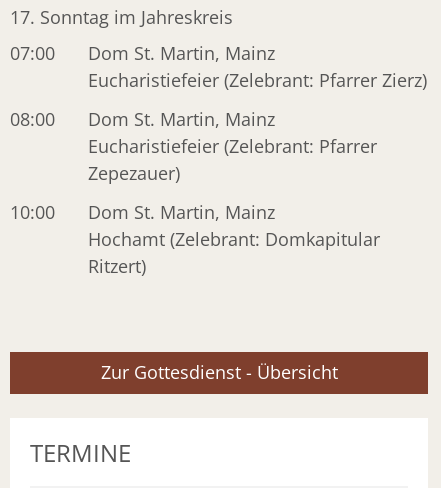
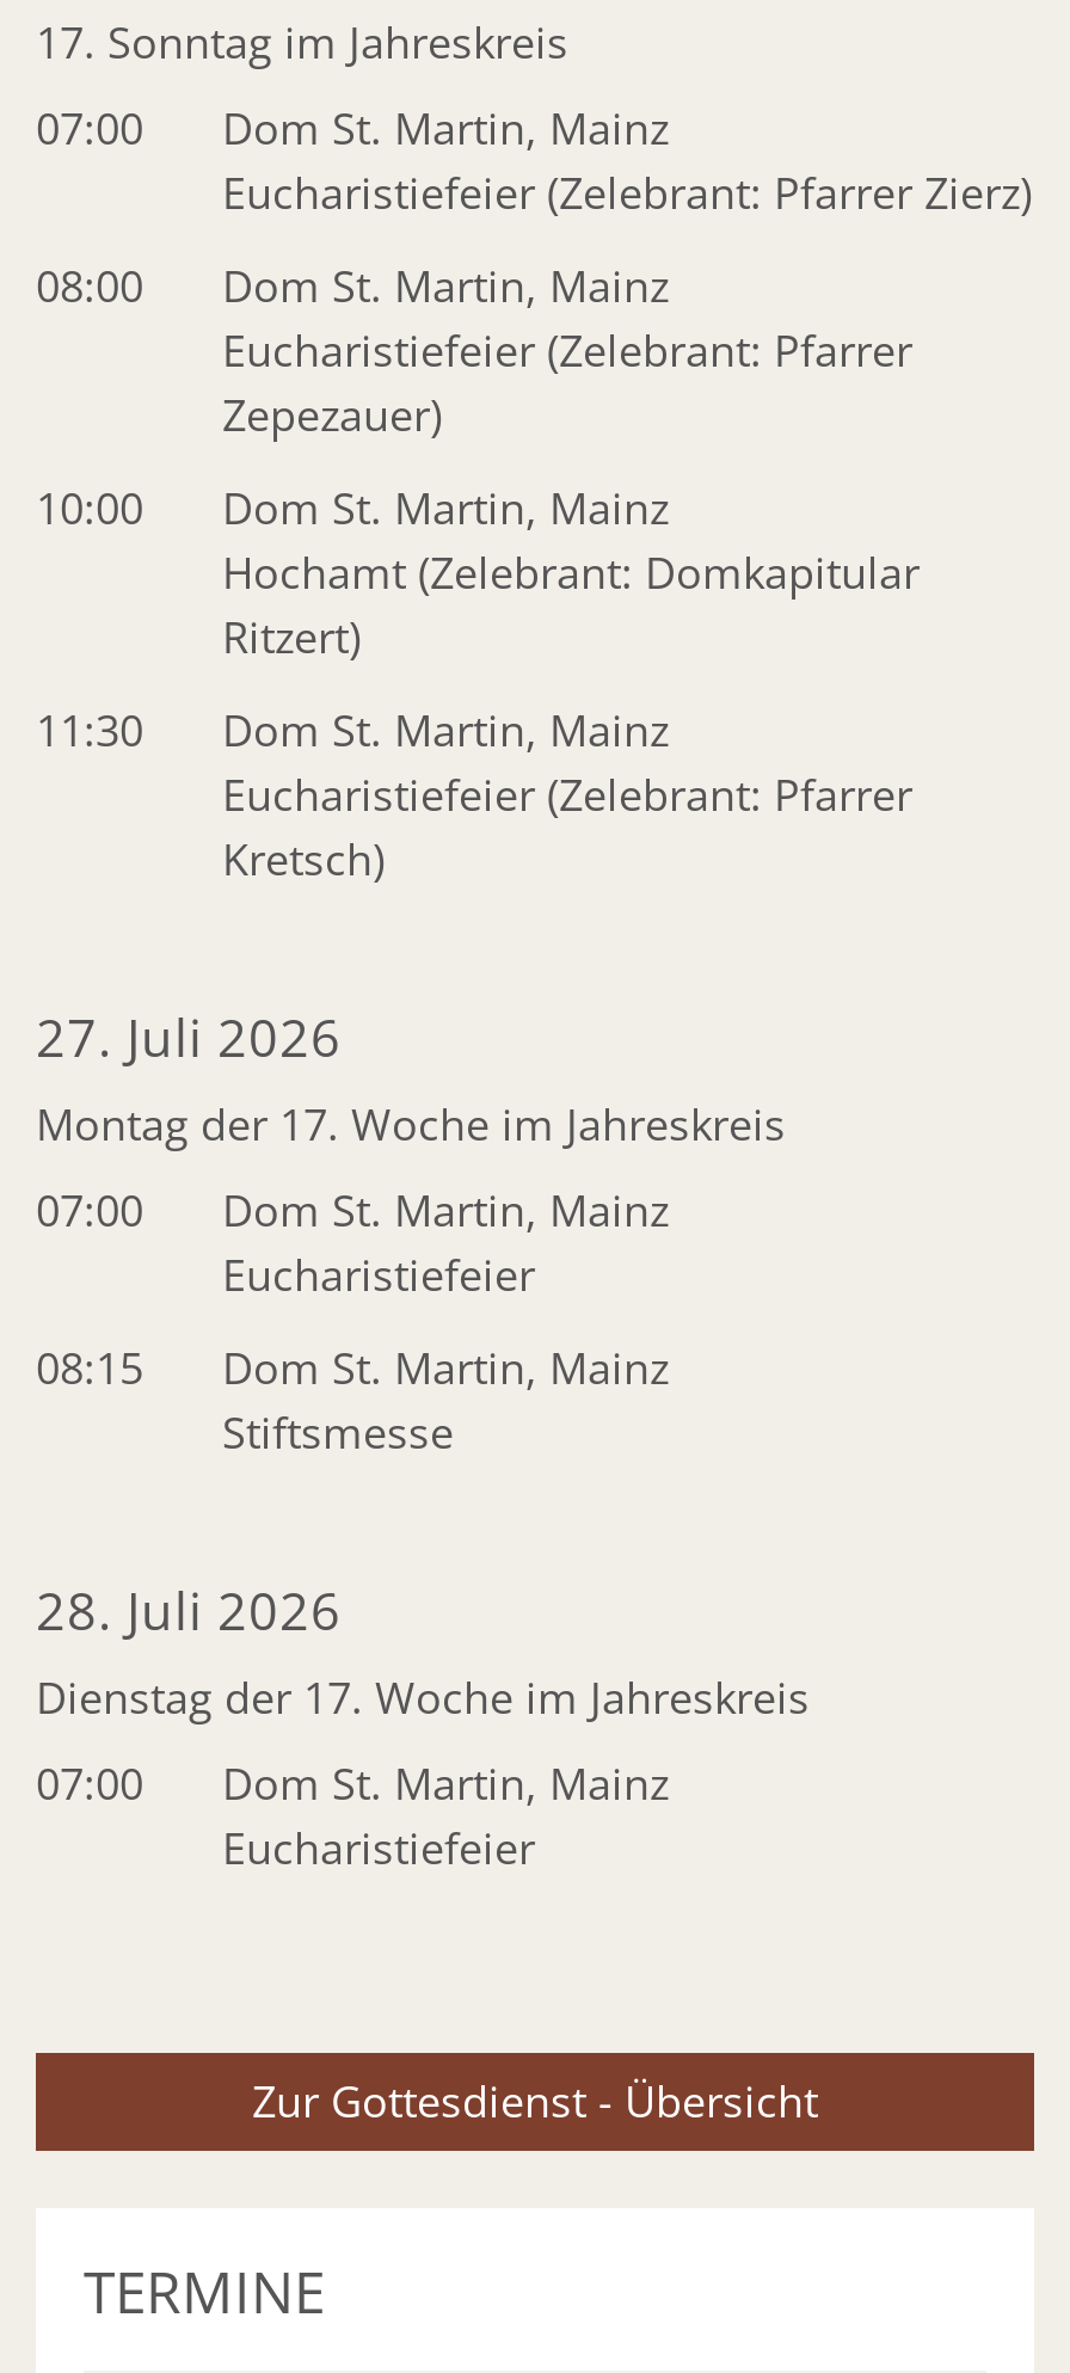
none -> [36,701,912,1876] 11:30 | Dom St. Martin, Mainz | Eucharistiefeier (Zelebrant: Pfarrer | Kretsch) | 27. Juli 2026 | Montag der 17. Woche im Jahreskreis | 07:00 | Dom St. Martin, Mainz | Eucharistiefeier | 08:15 | Dom St. Martin, Mainz | Stiftsmesse | 28. Juli 2026 | Dienstag der 17. Woche im Jahreskreis | 07:00 | Dom St. Martin, Mainz | Eucharistiefeier

